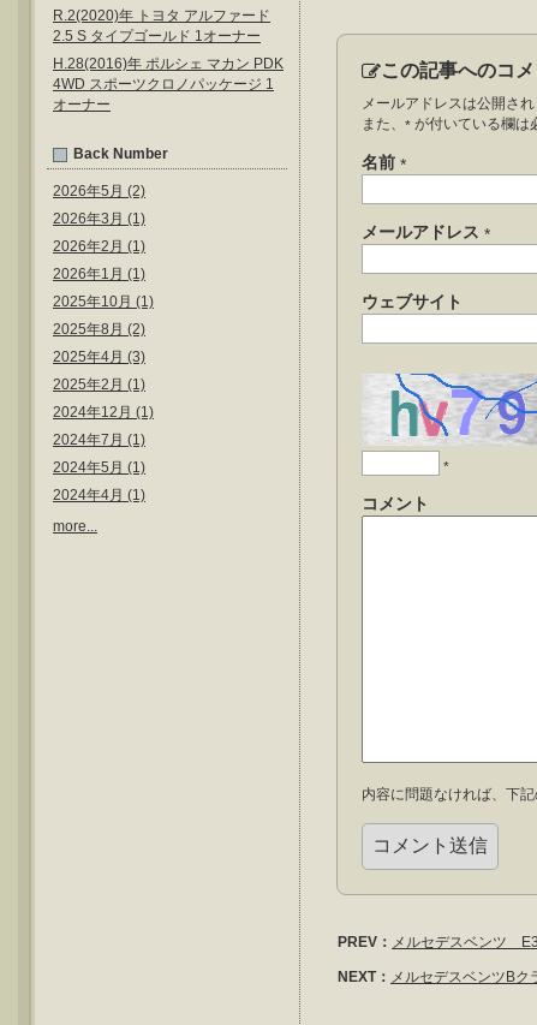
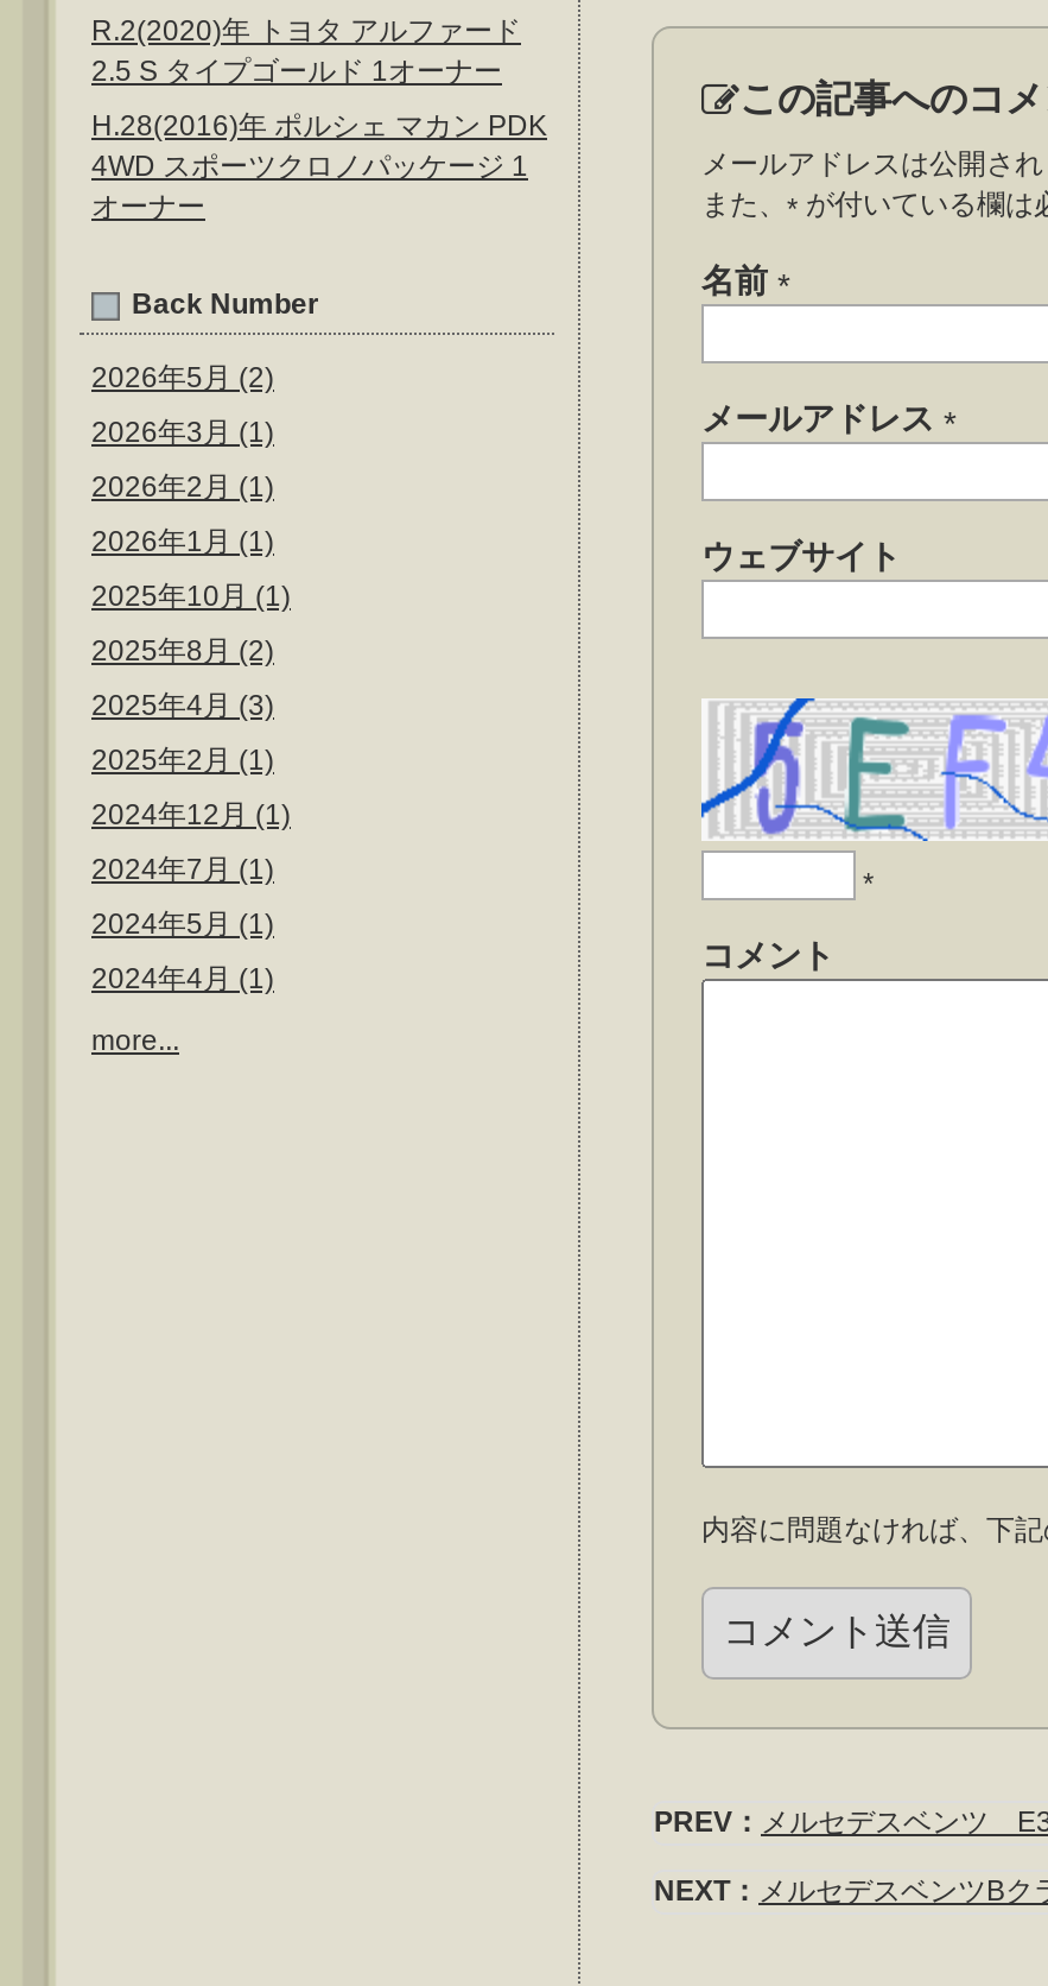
[362,373,533,445] [image] -> [699,698,1041,843] [image]

